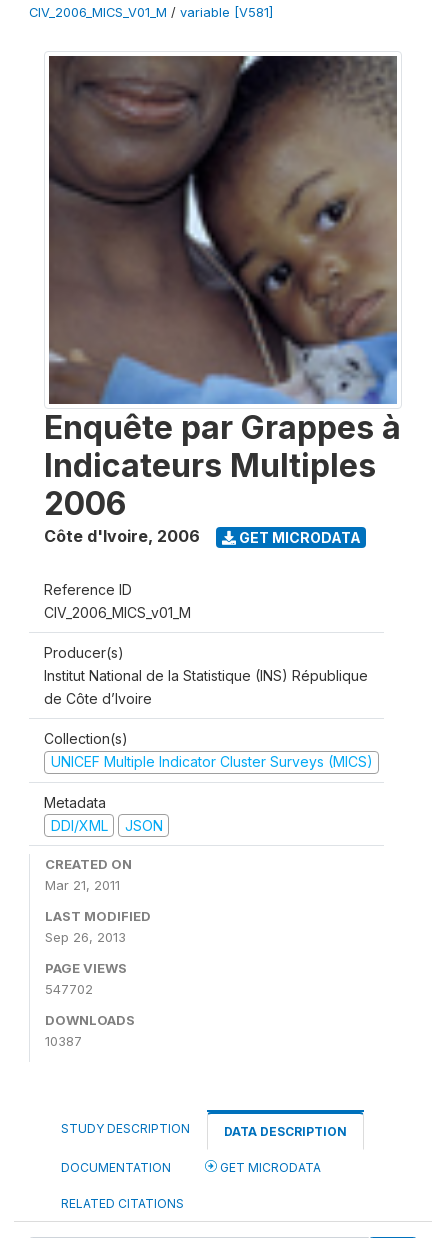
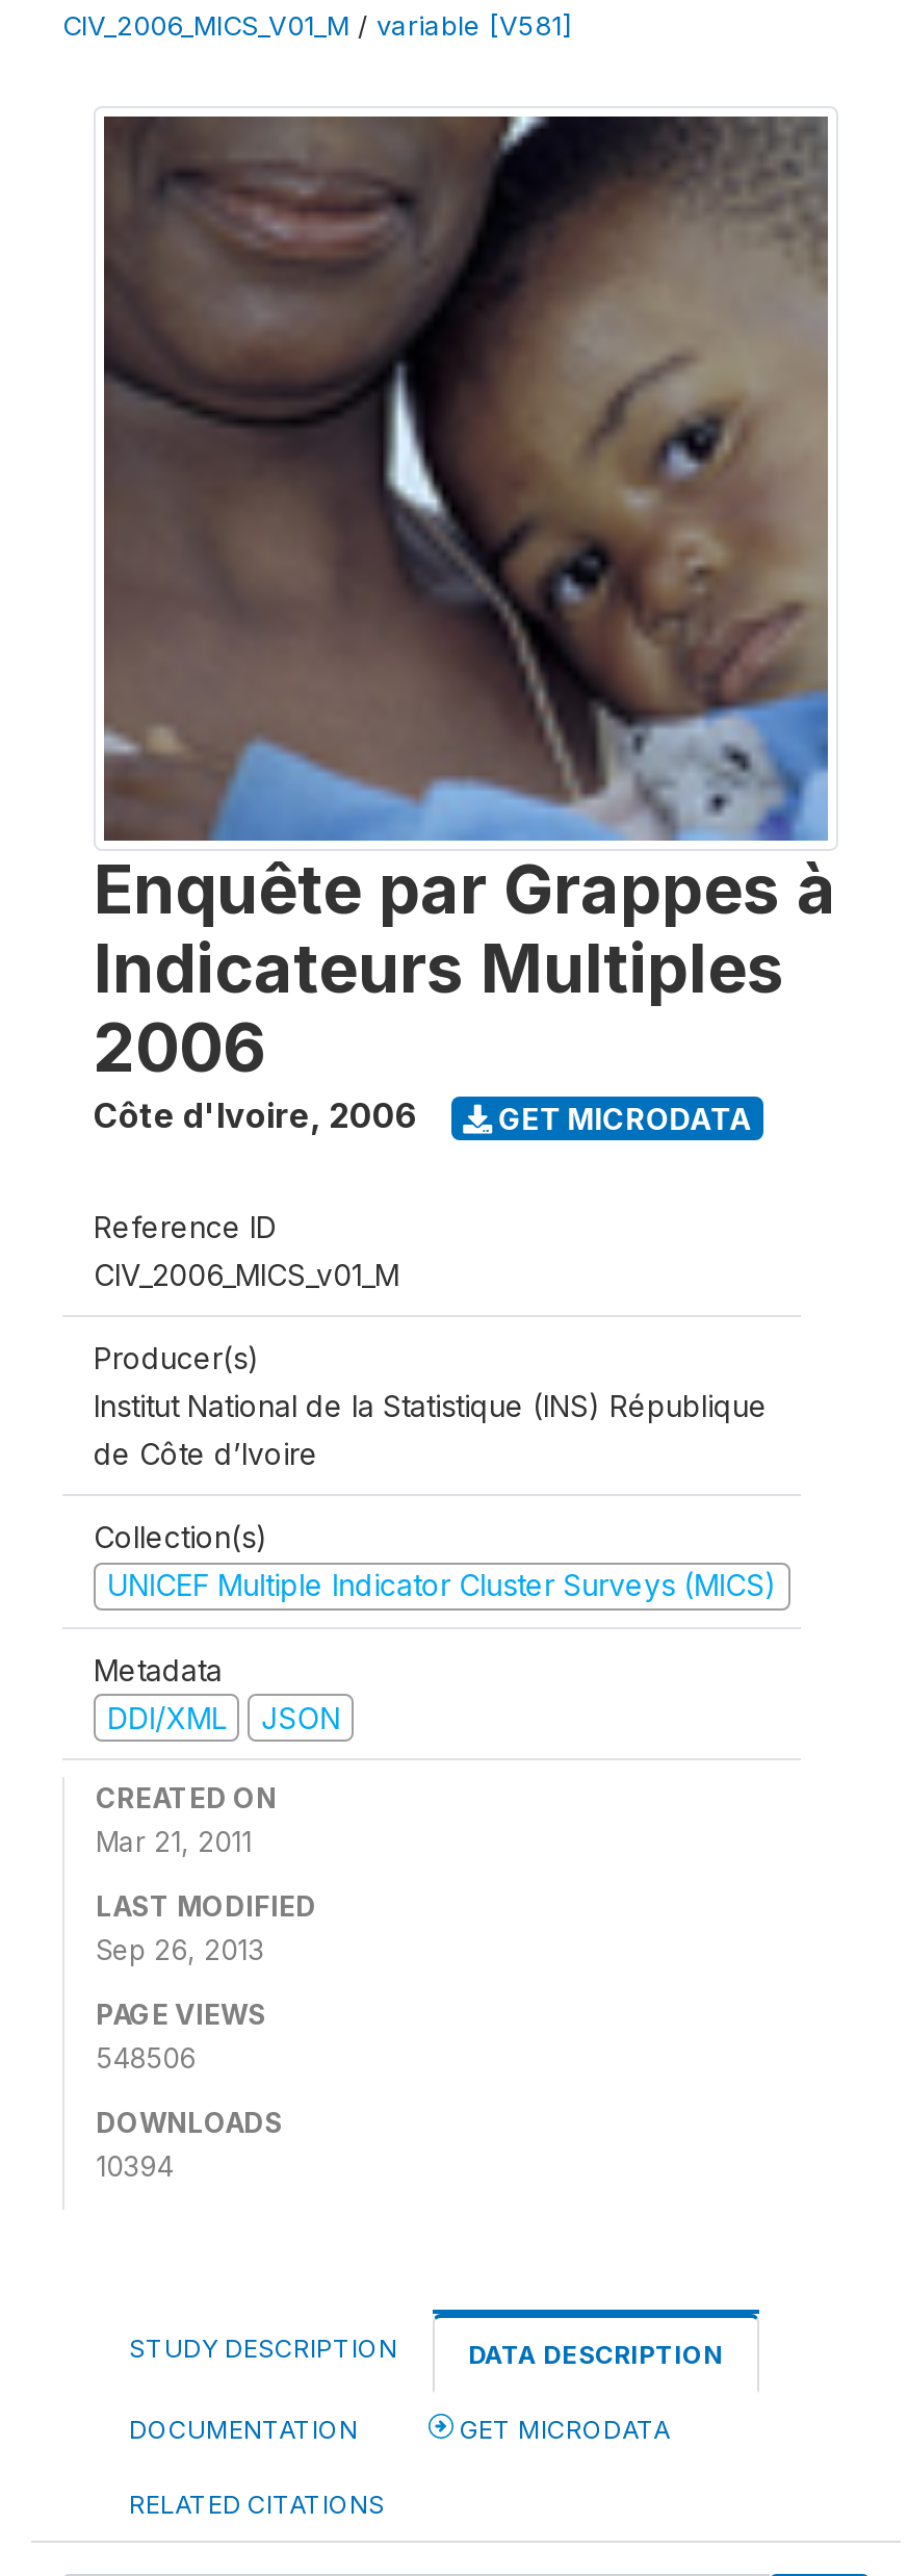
[45,981,93,997] 547702 -> [96,2041,196,2075] 548506
[45,1033,82,1049] 10387 -> [96,2149,173,2183] 10394

